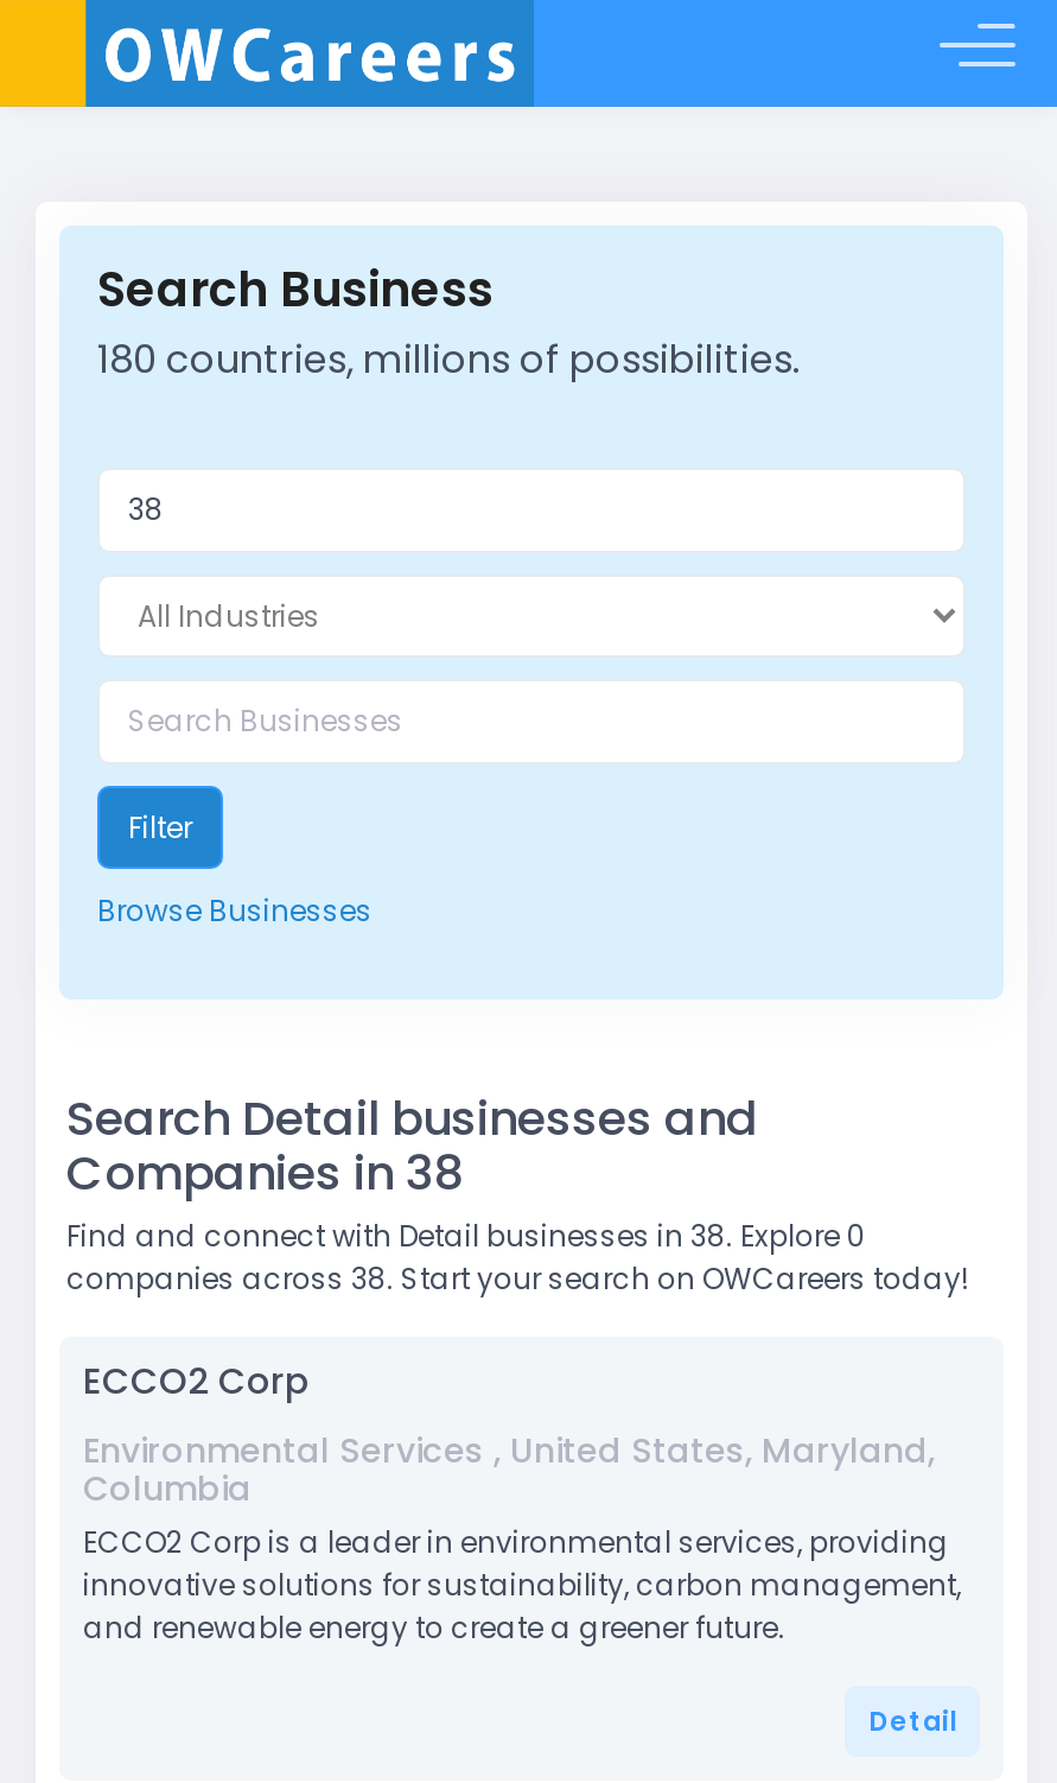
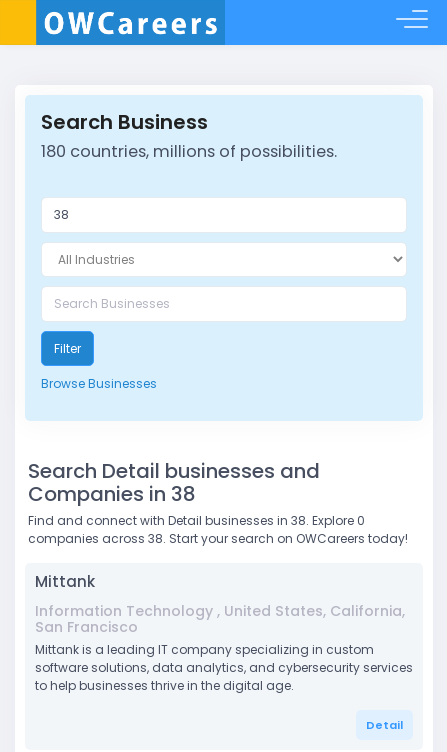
[83,1357,961,1649] ECCO2 Corp | Environmental Services , United States, Maryland, | Columbia | ECCO2 Corp is a leader in environmental services, providing | innovative solutions for sustainability, carbon management, | and renewable energy to create a greener future. -> [35,571,413,694] Mittank | Information Technology , United States, California, | San Francisco | Mittank is a leading IT company specializing in custom | software solutions, data analytics, and cybersecurity services | to help businesses thrive in the digital age.

